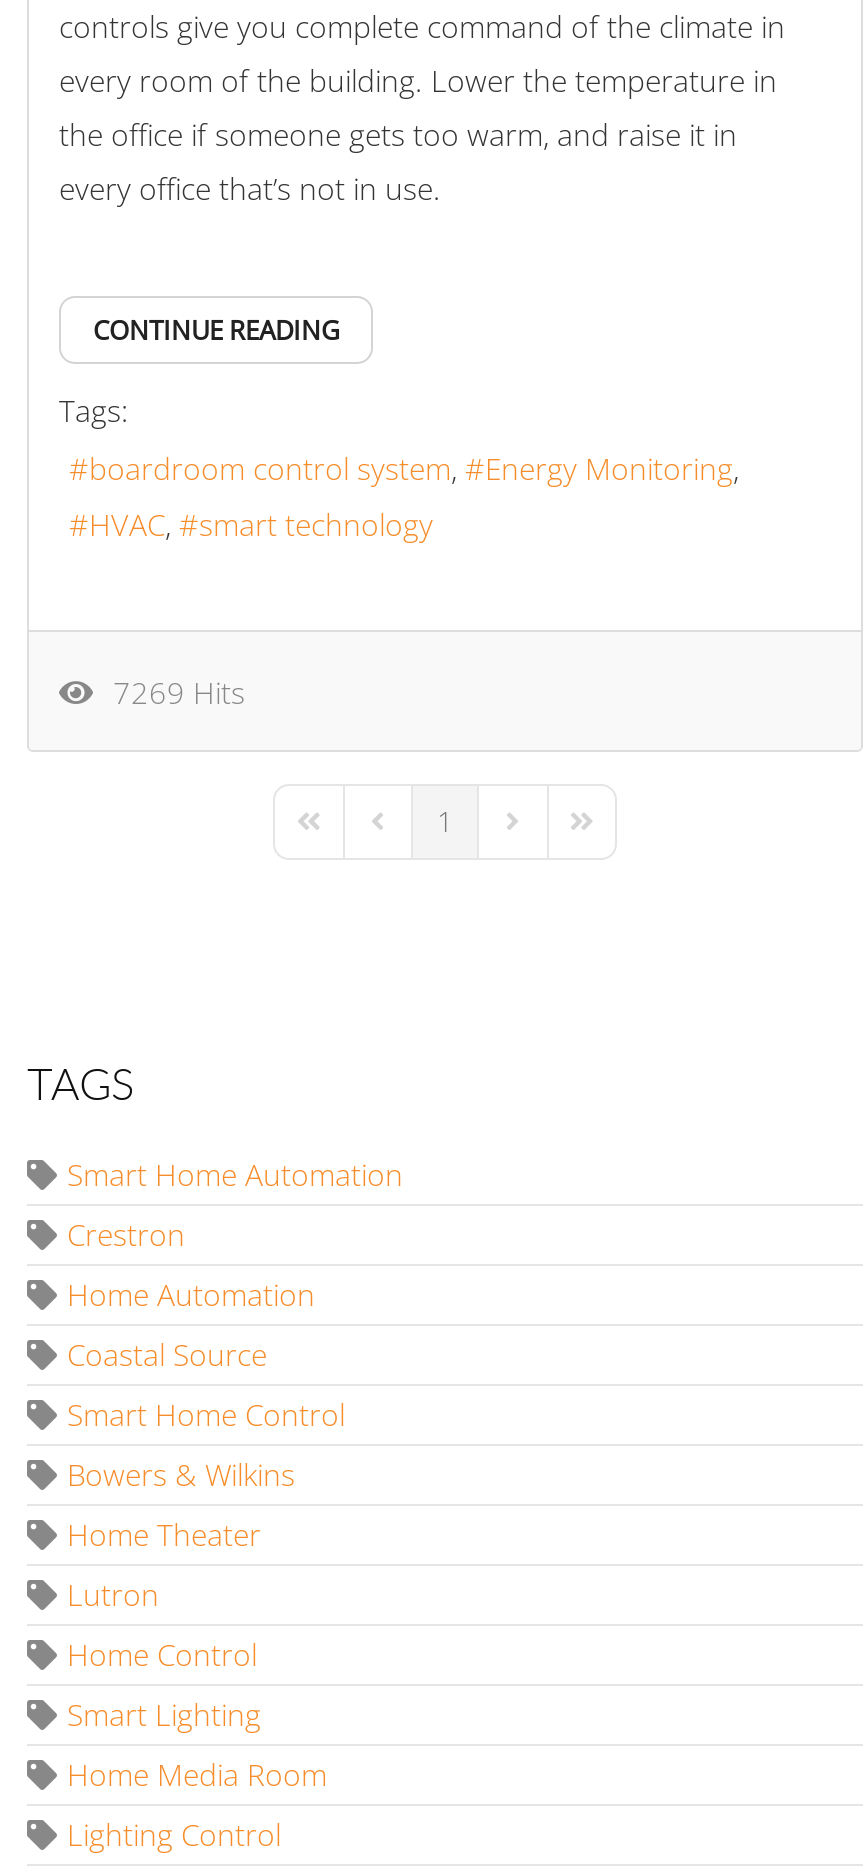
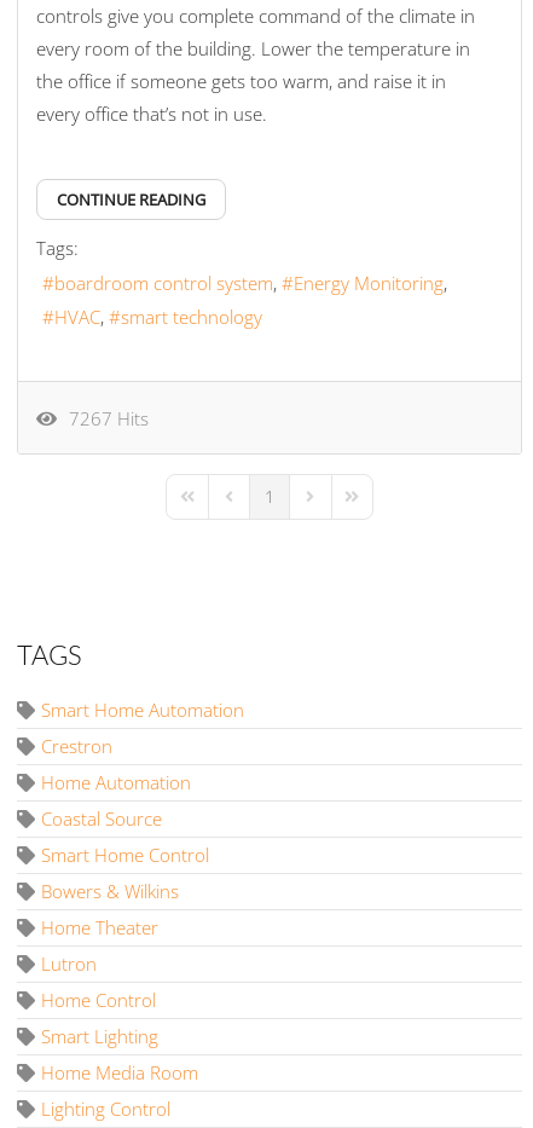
[97,672,245,712] 7269 Hits -> [59,406,149,430] 7267 Hits

